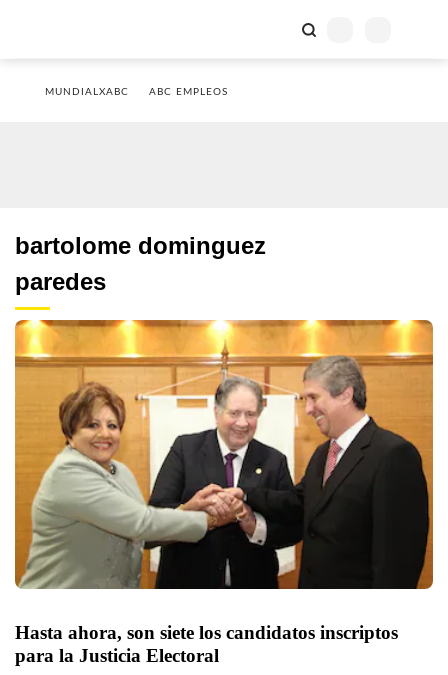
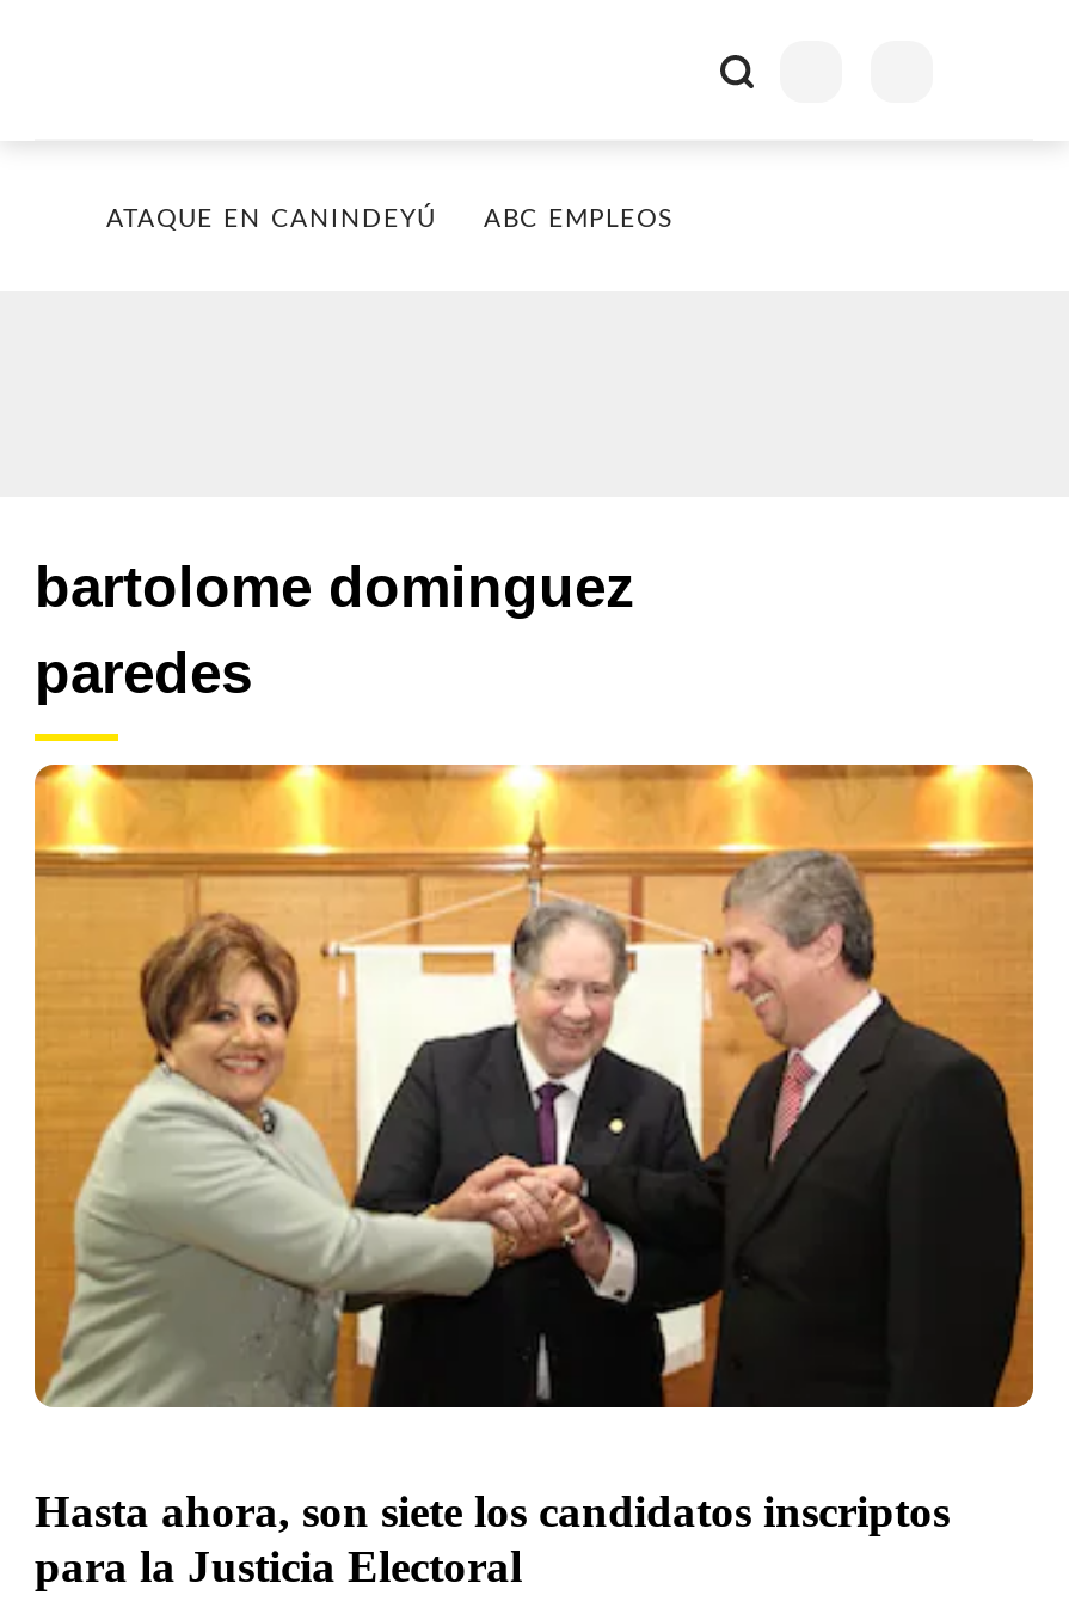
[45,87,129,97] MUNDIALXABC -> [106,208,436,232] ATAQUE EN CANINDEYÚ

